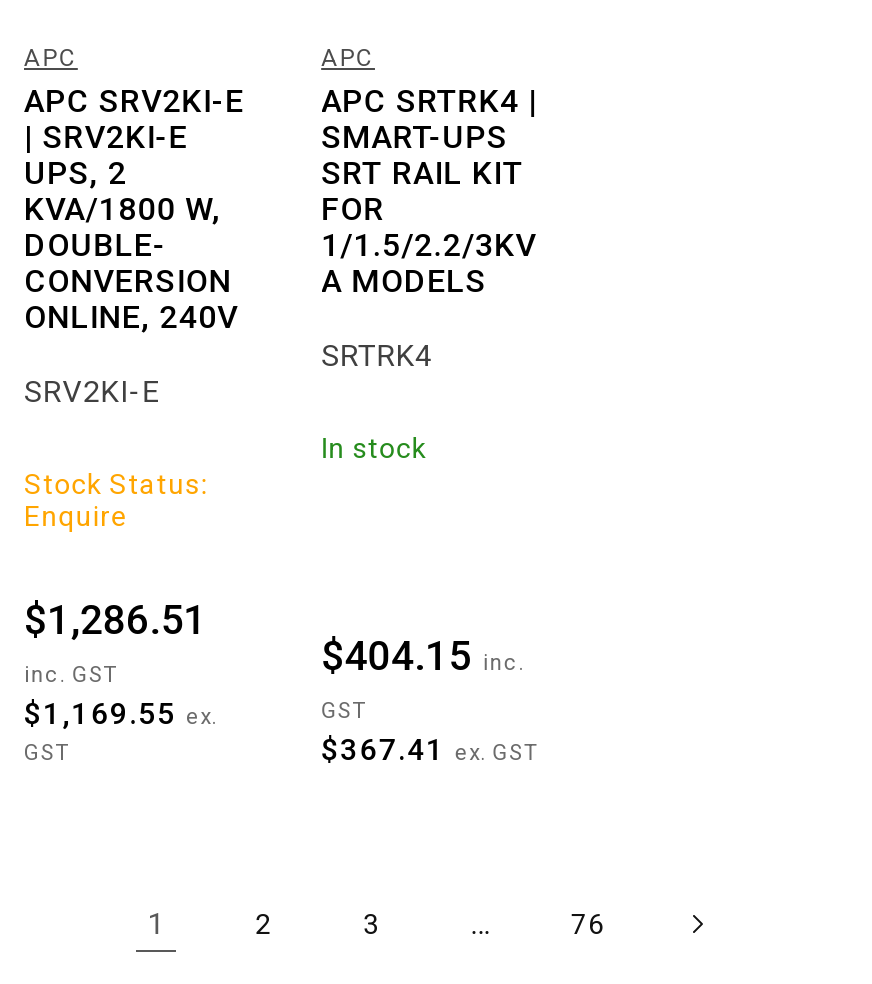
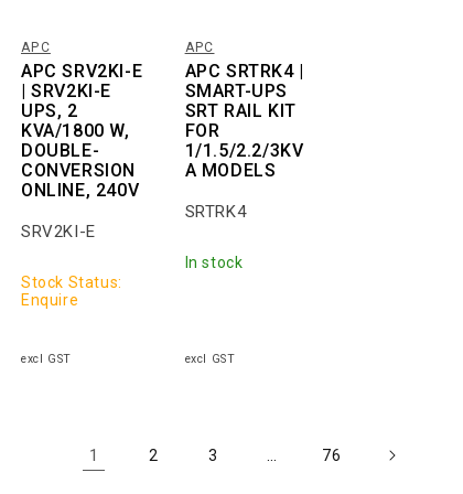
[24,596,217,766] $1,286.51 | inc. GST | $1,169.55 ex. | GST -> none
[321,632,538,768] $404.15 inc. | GST | $367.41 ex. GST -> none

